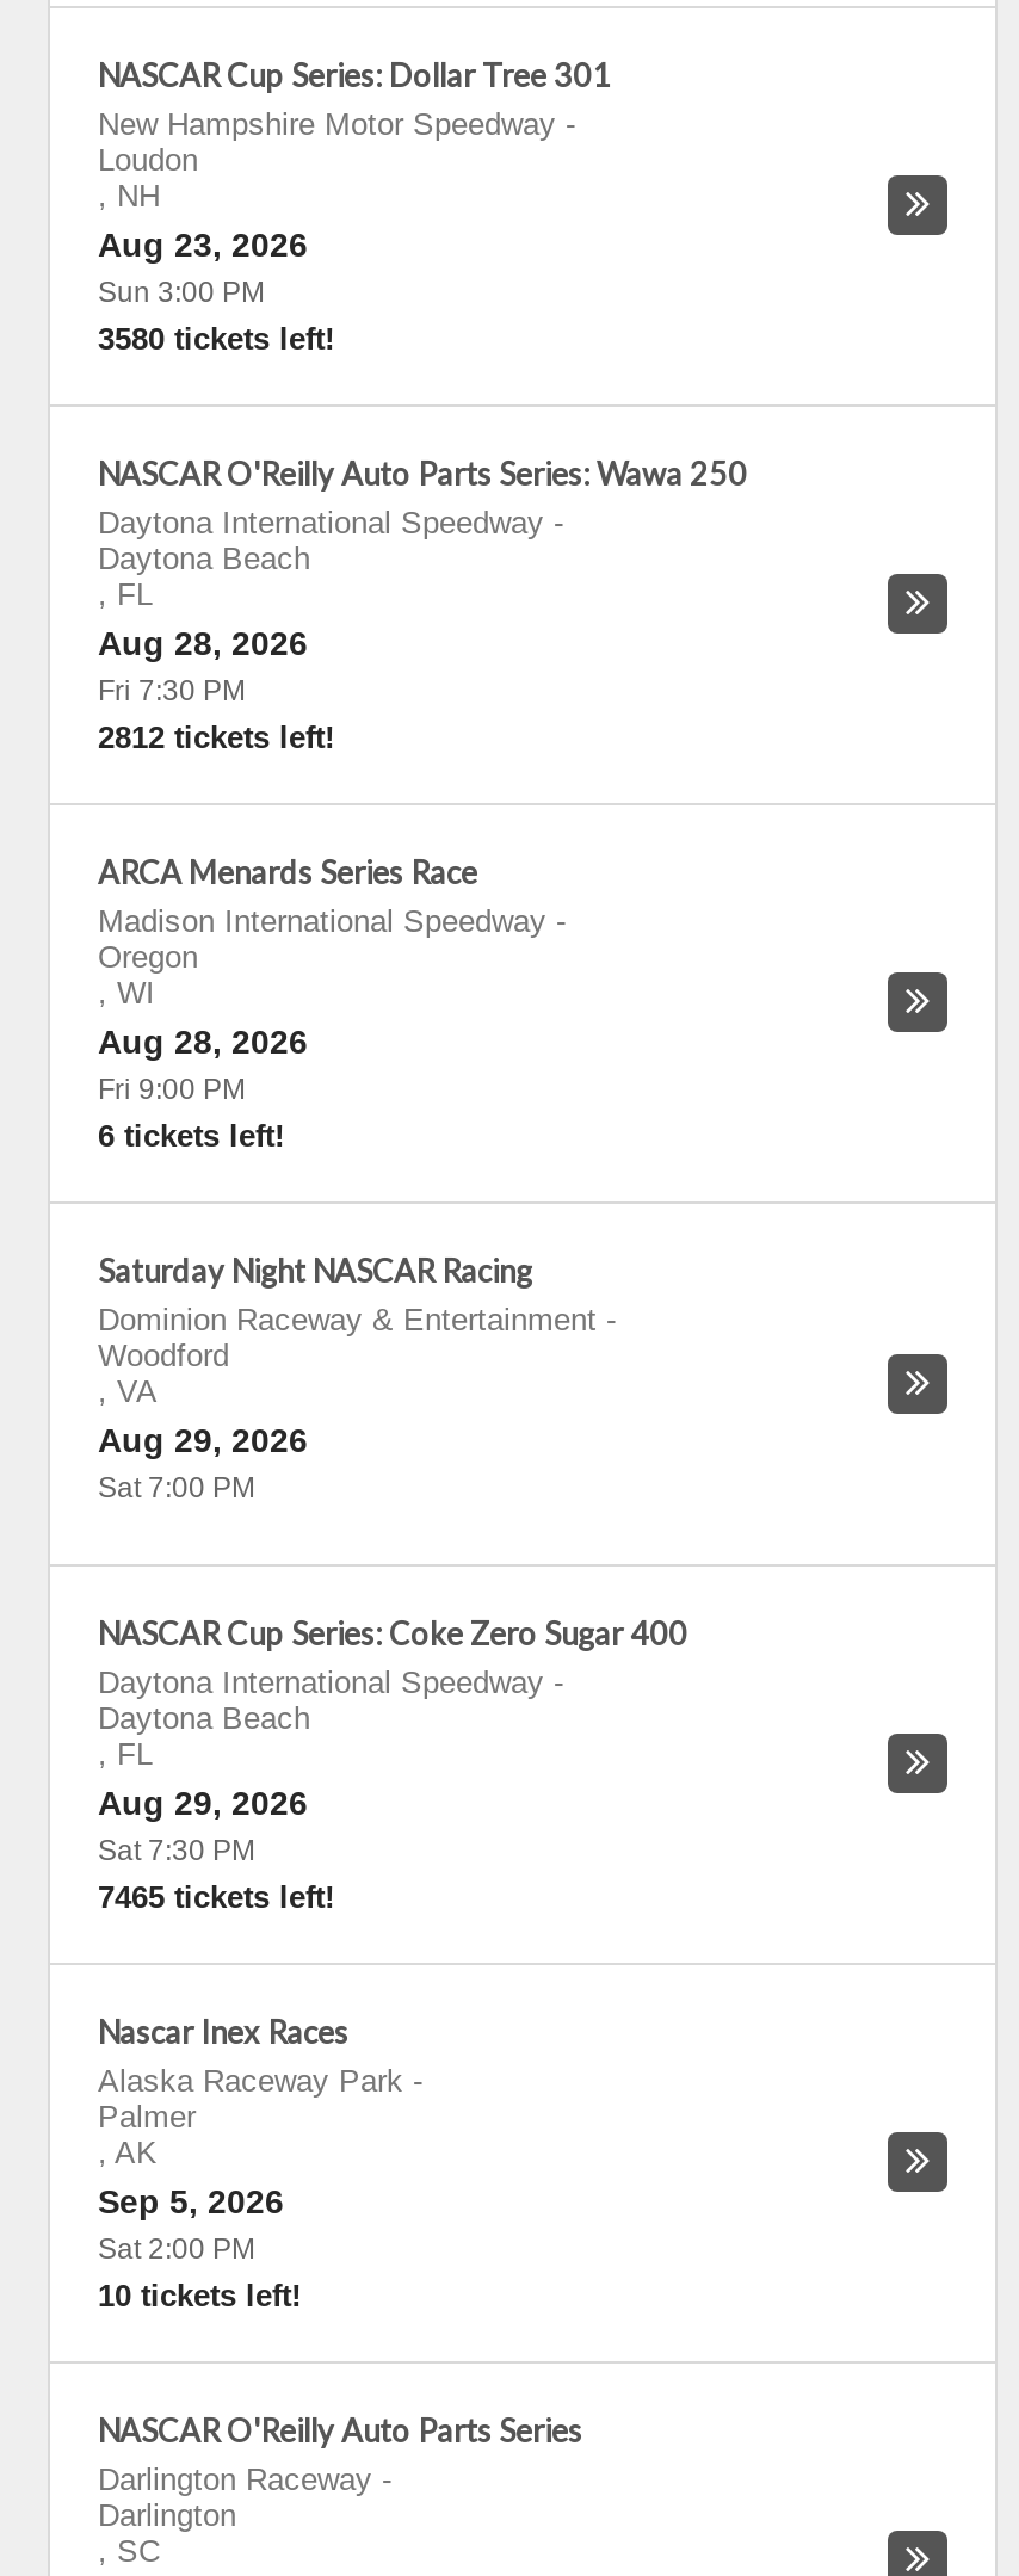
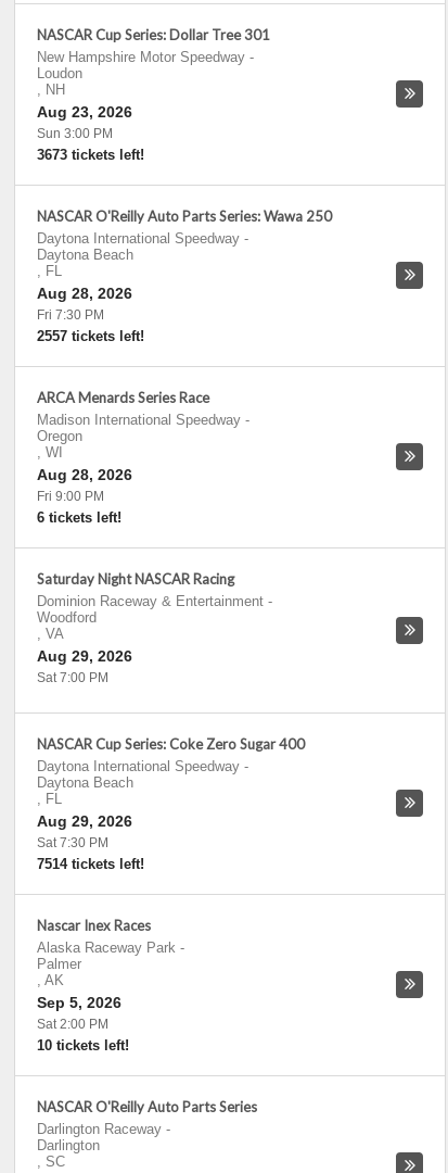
[98,321,334,357] 3580 tickets left! -> [37,147,144,163] 3673 tickets left!
[98,719,334,755] 2812 tickets left! -> [37,328,144,344] 2557 tickets left!
[98,1879,334,1915] 7465 tickets left! -> [37,856,144,872] 7514 tickets left!

